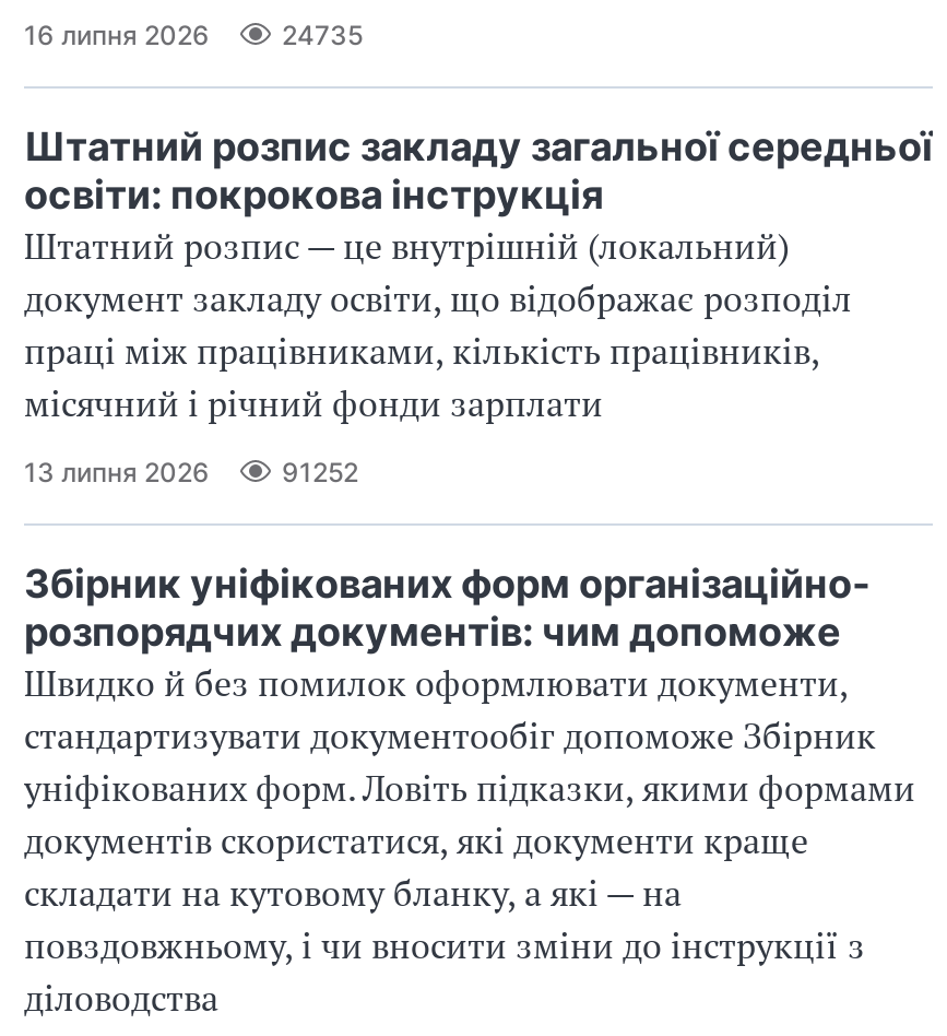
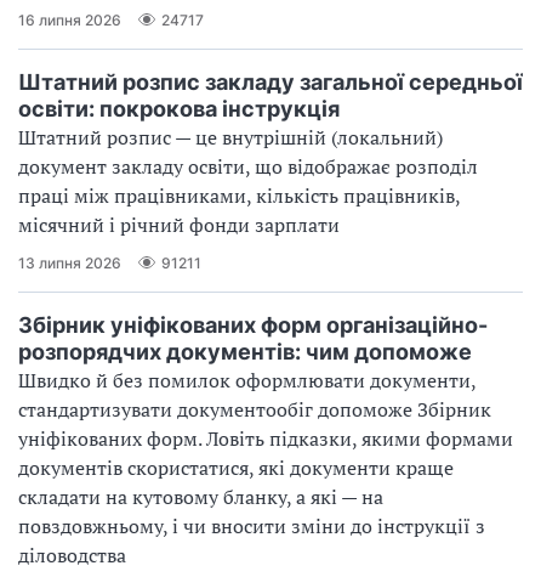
[282,18,363,51] 24735 -> [161,11,204,29] 24717
[282,455,358,488] 91252 -> [161,254,201,272] 91211

